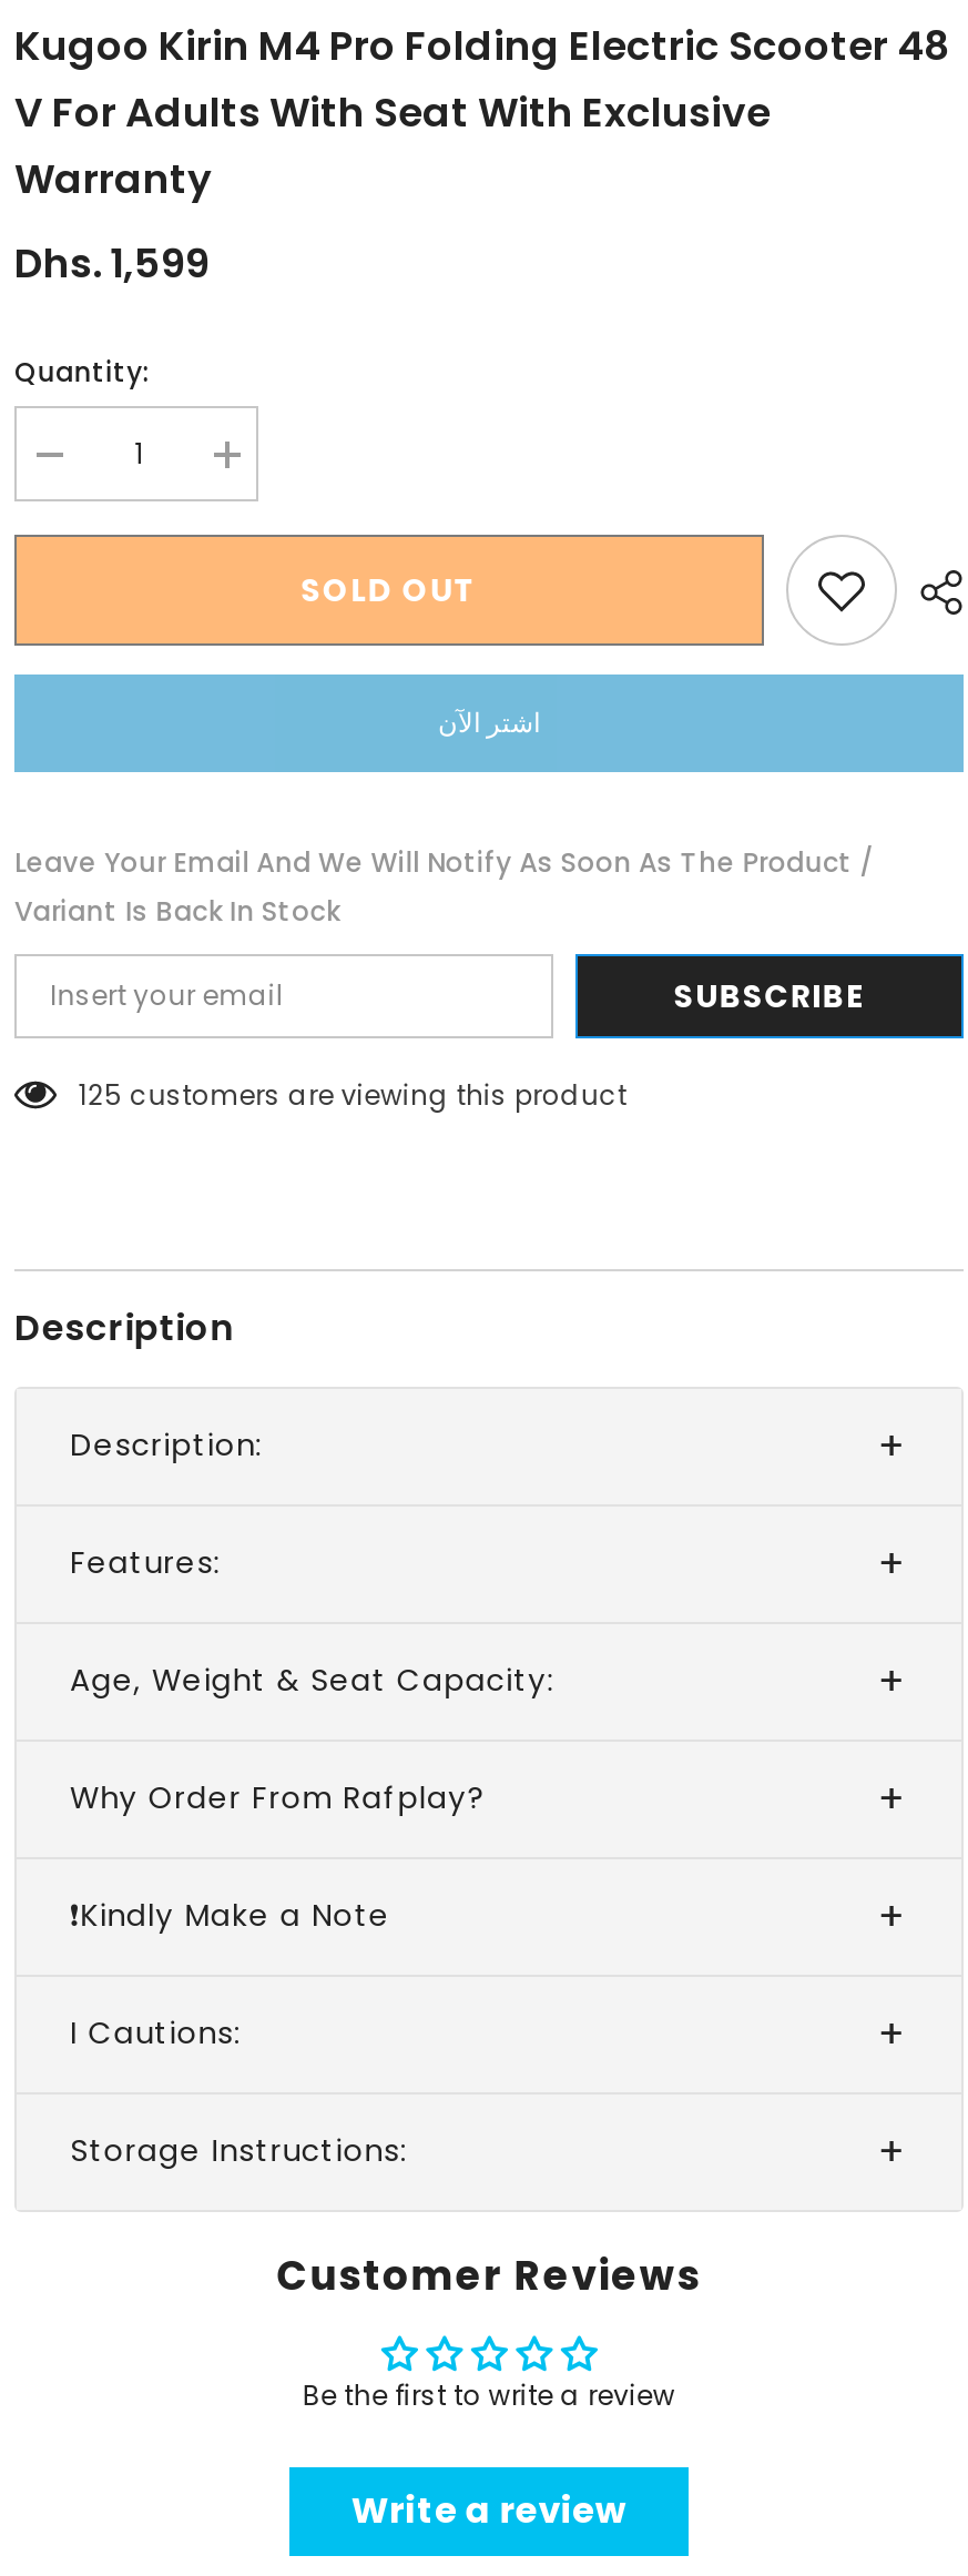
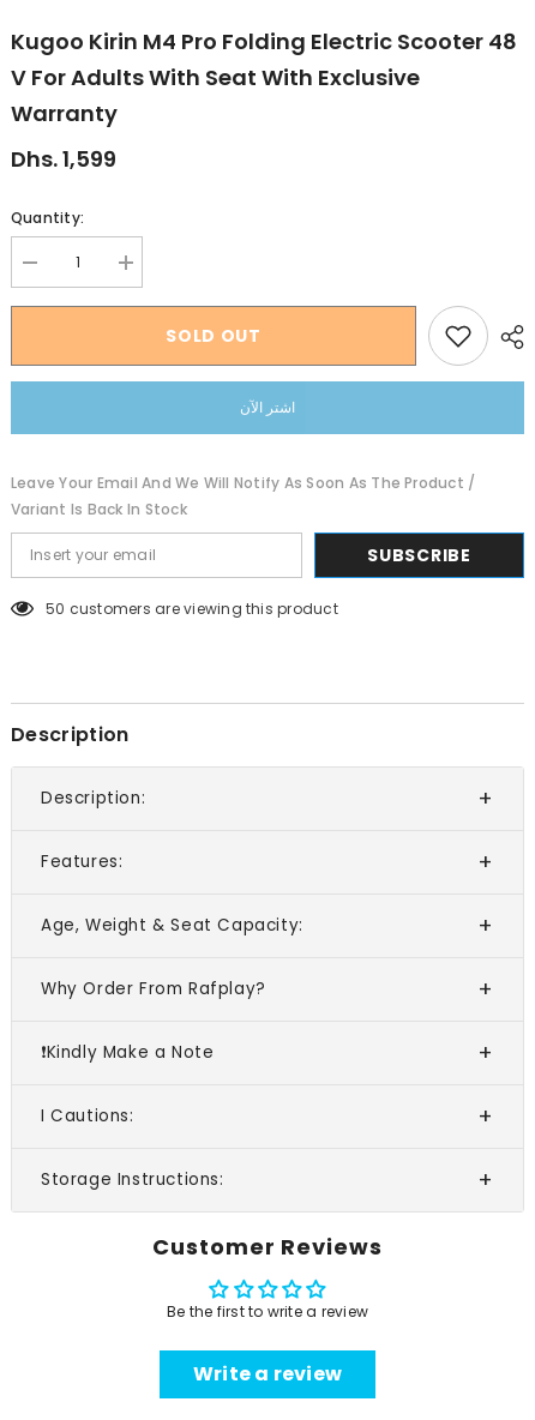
[79,1076,627,1114] 125 customers are viewing this product -> [46,598,338,619] 50 customers are viewing this product

